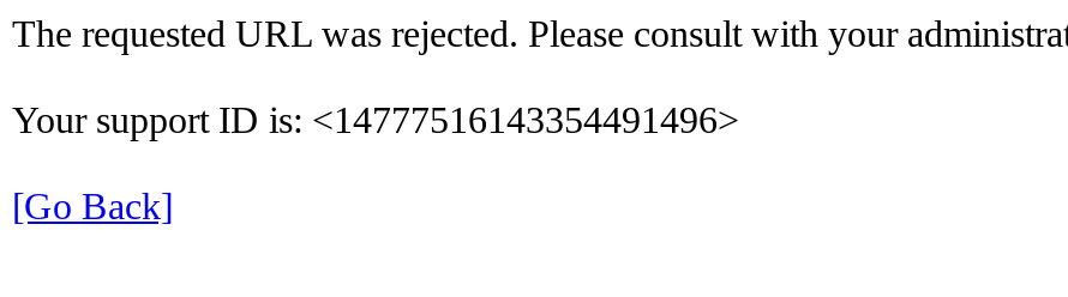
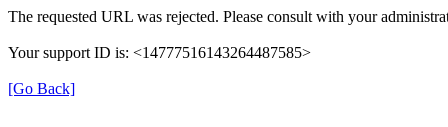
[12,99,739,140] Your support ID is: <14777516143354491496> -> [8,44,311,61] Your support ID is: <14777516143264487585>

